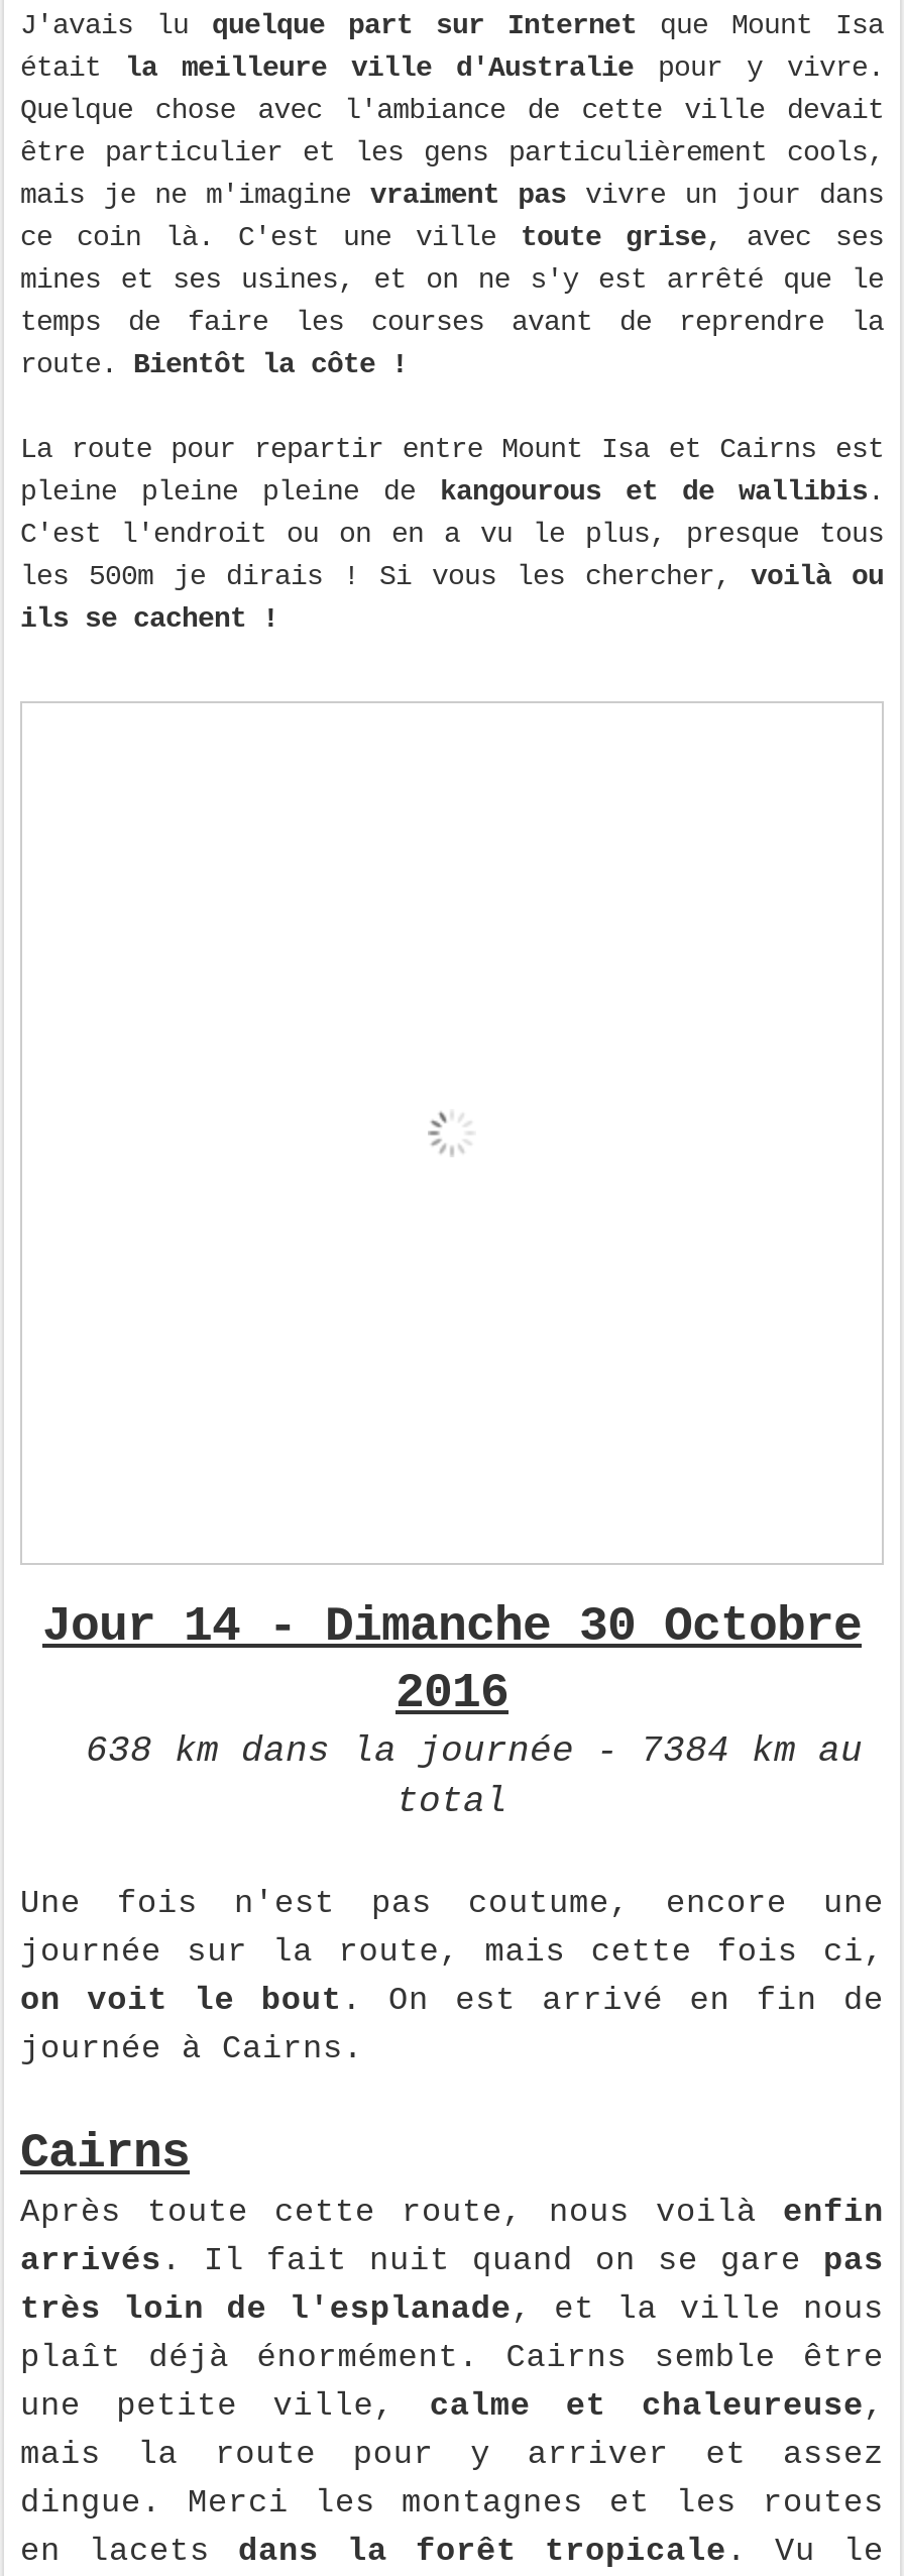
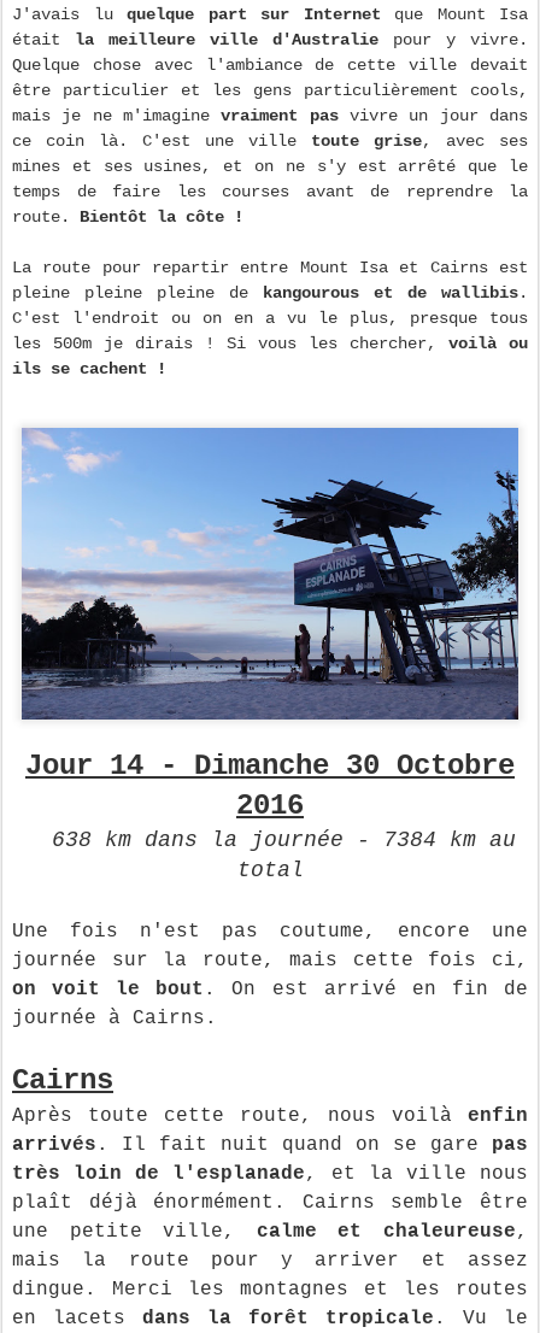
none -> [19,427,520,721] [image]

